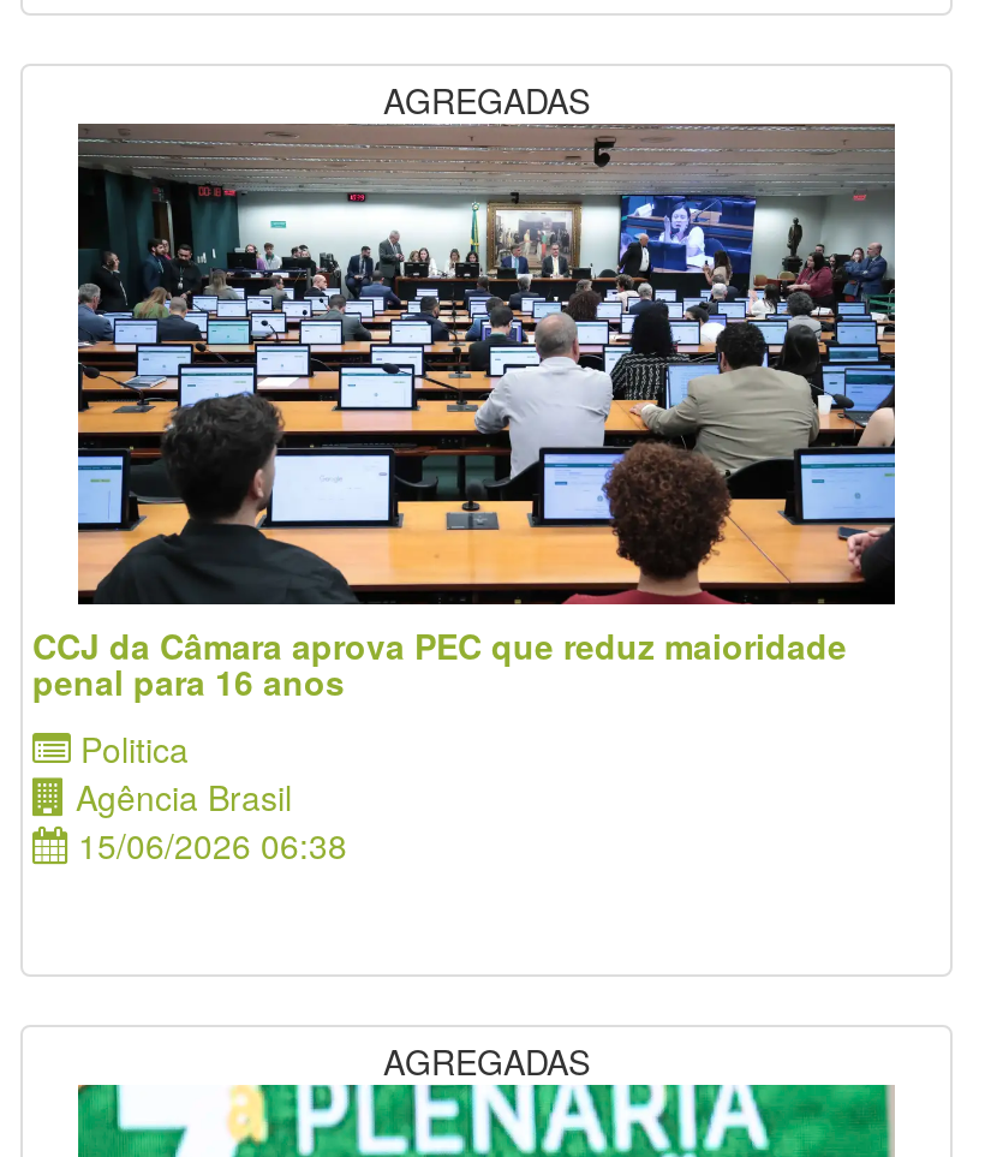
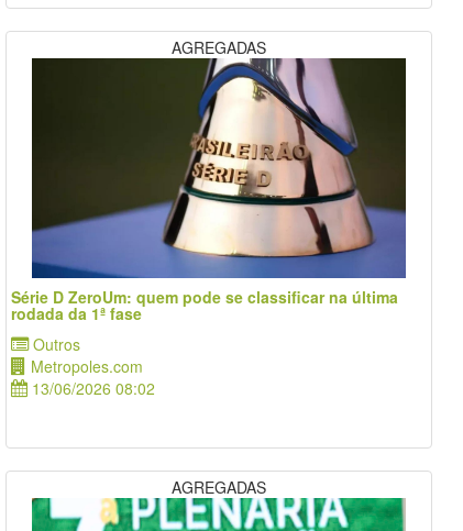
[32,124,897,869] [image] | CCJ da Câmara aprova PEC que reduz maioridade | penal para 16 anos | Politica | Agência Brasil | 15/06/2026 06:38 -> [11,57,407,399] [image] | Série D ZeroUm: quem pode se classificar na última | rodada da 1ª fase | Outros | Metropoles.com | 13/06/2026 08:02

